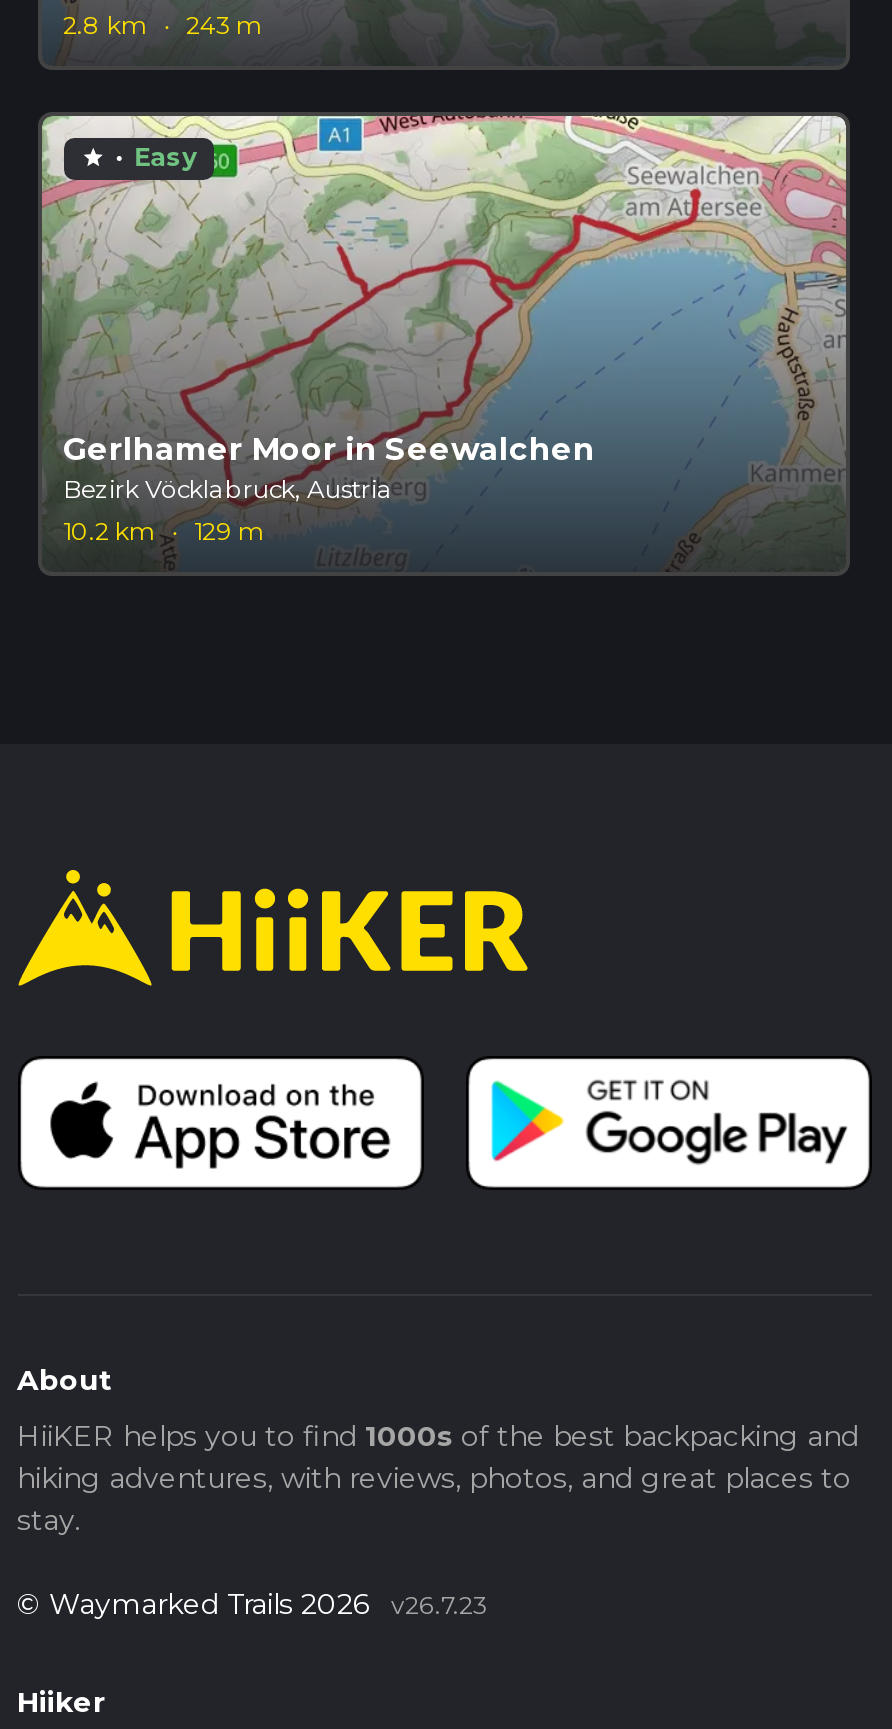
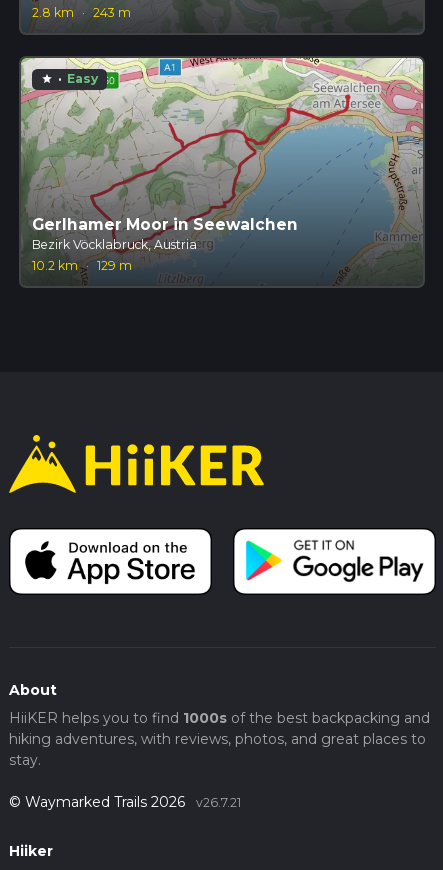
[17,1586,487,1622] © Waymarked Trails 2026 v26.7.23 -> [8,793,240,811] © Waymarked Trails 2026 v26.7.21

